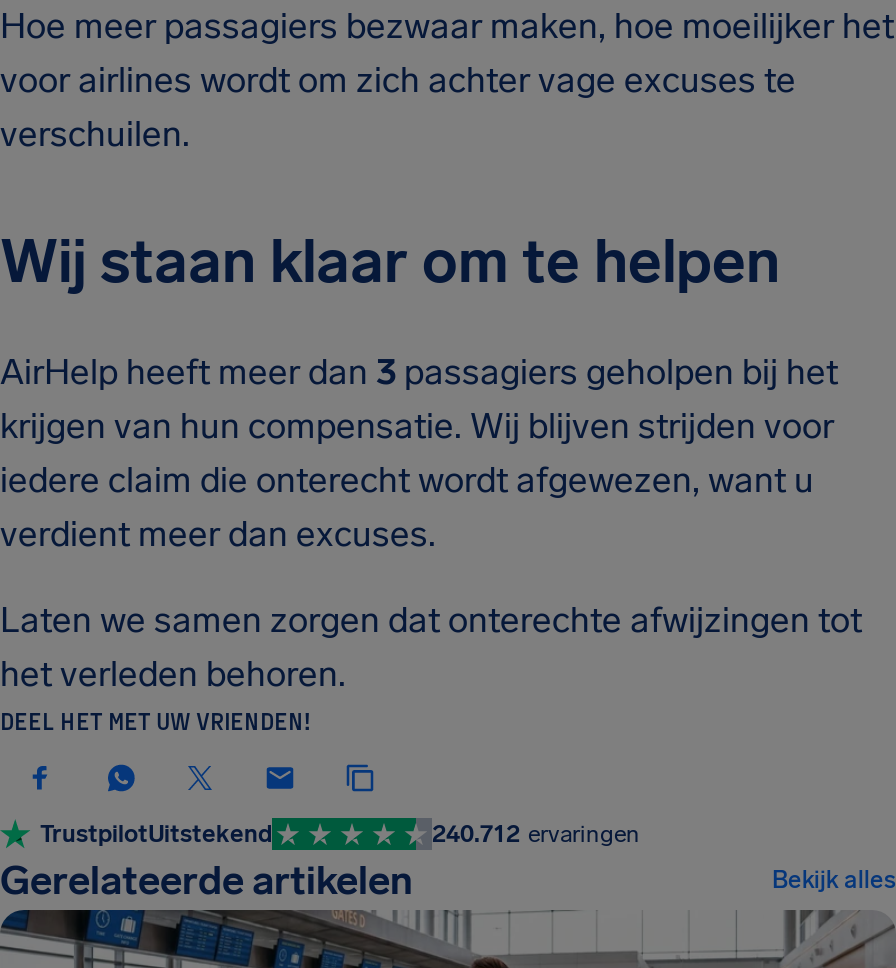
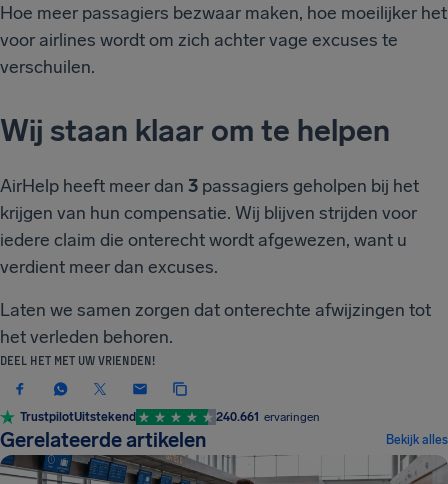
[432,821,640,849] 240.712 ervaringen -> [216,410,320,424] 240.661 ervaringen

